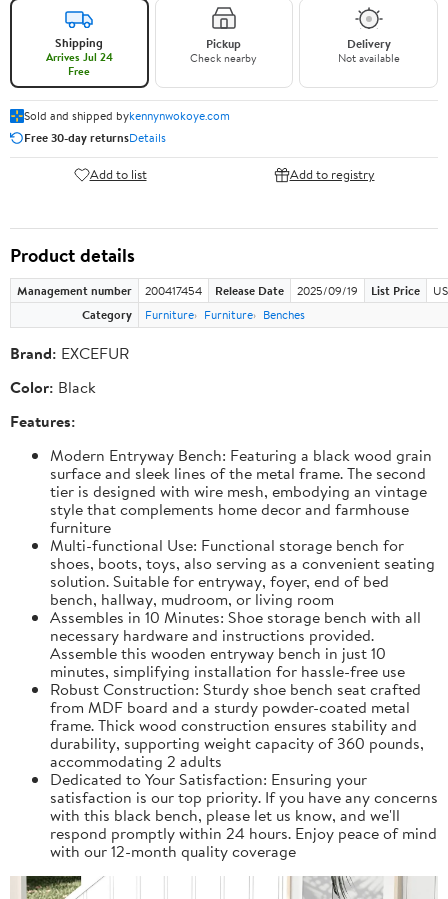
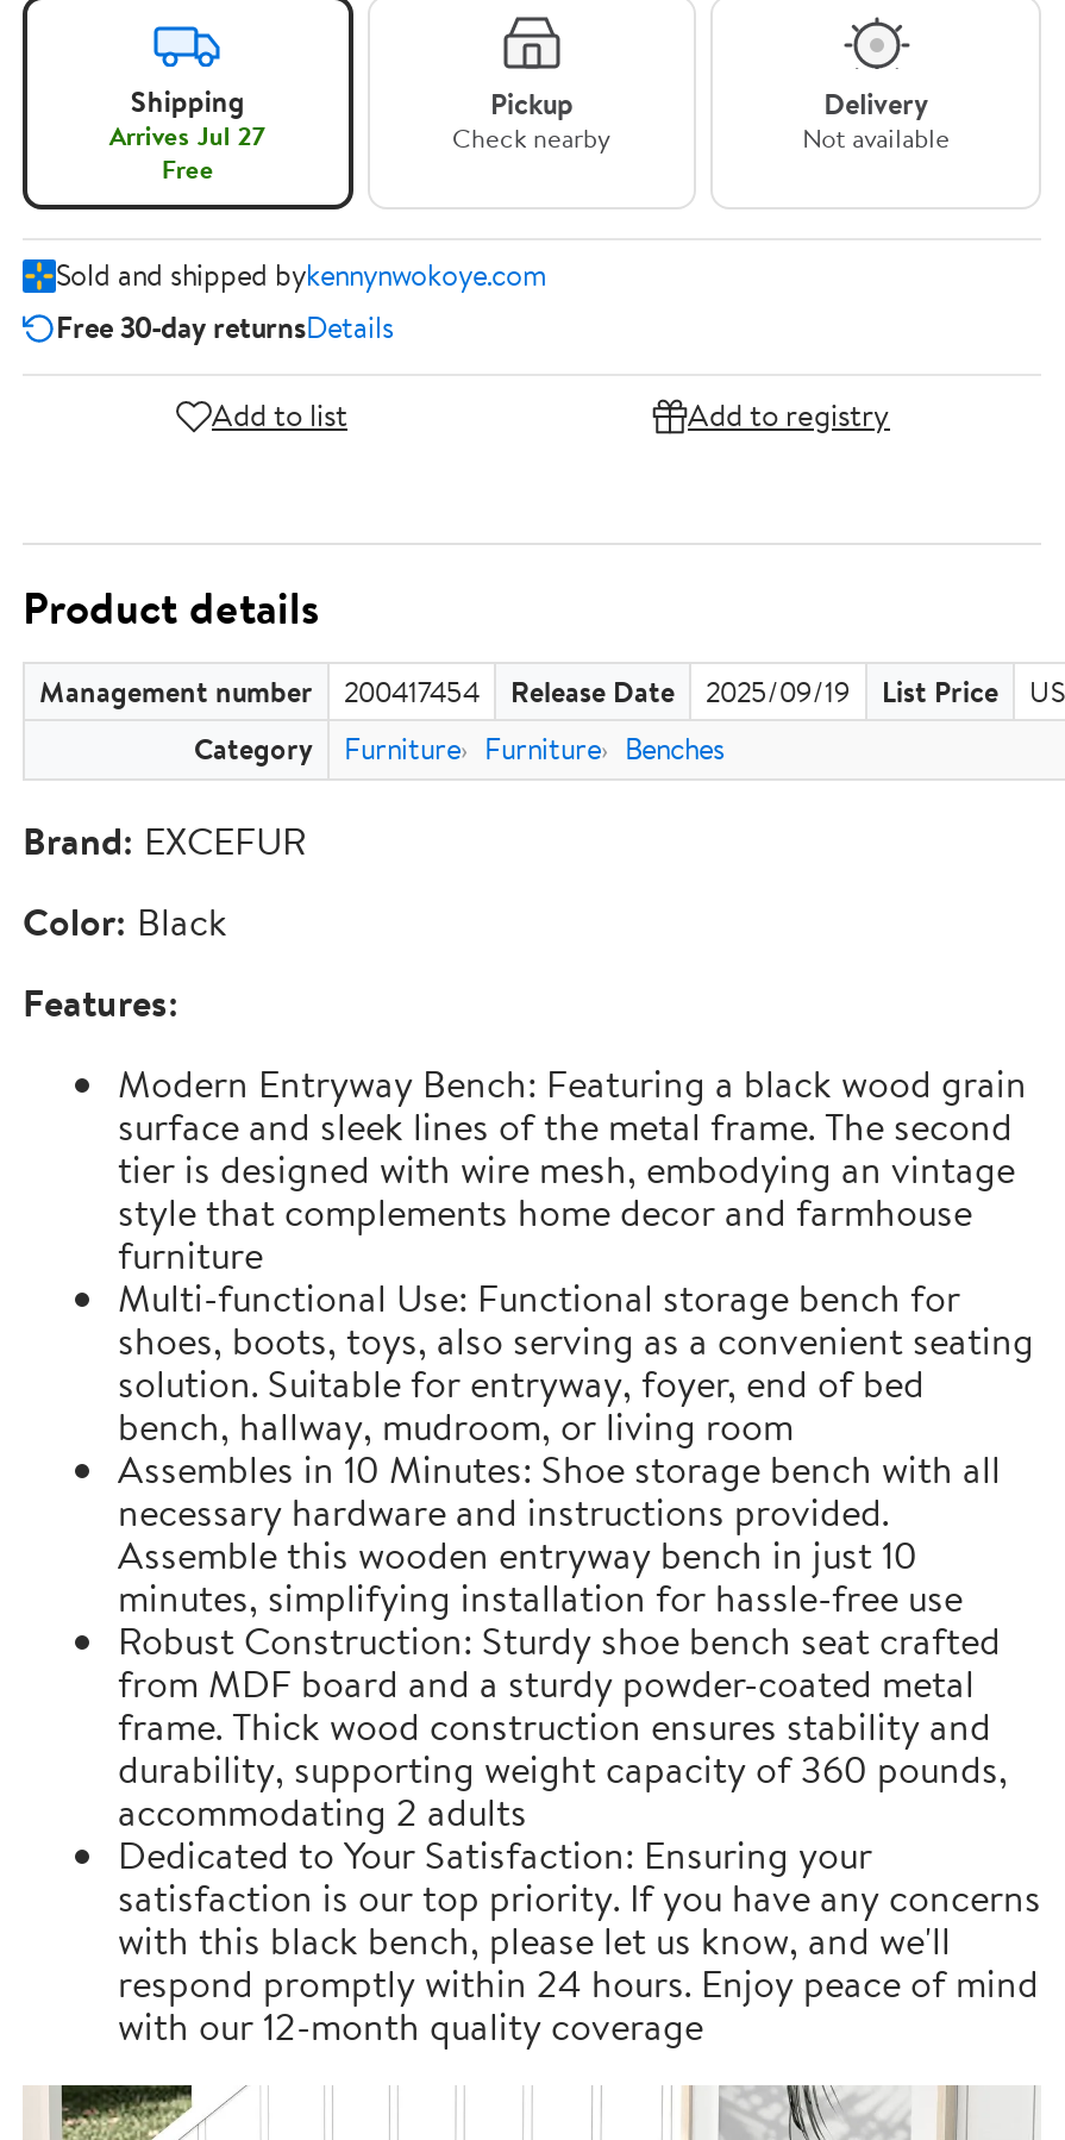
[46,49,113,65] Arrives Jul 24 -> [109,117,266,155] Arrives Jul 27

